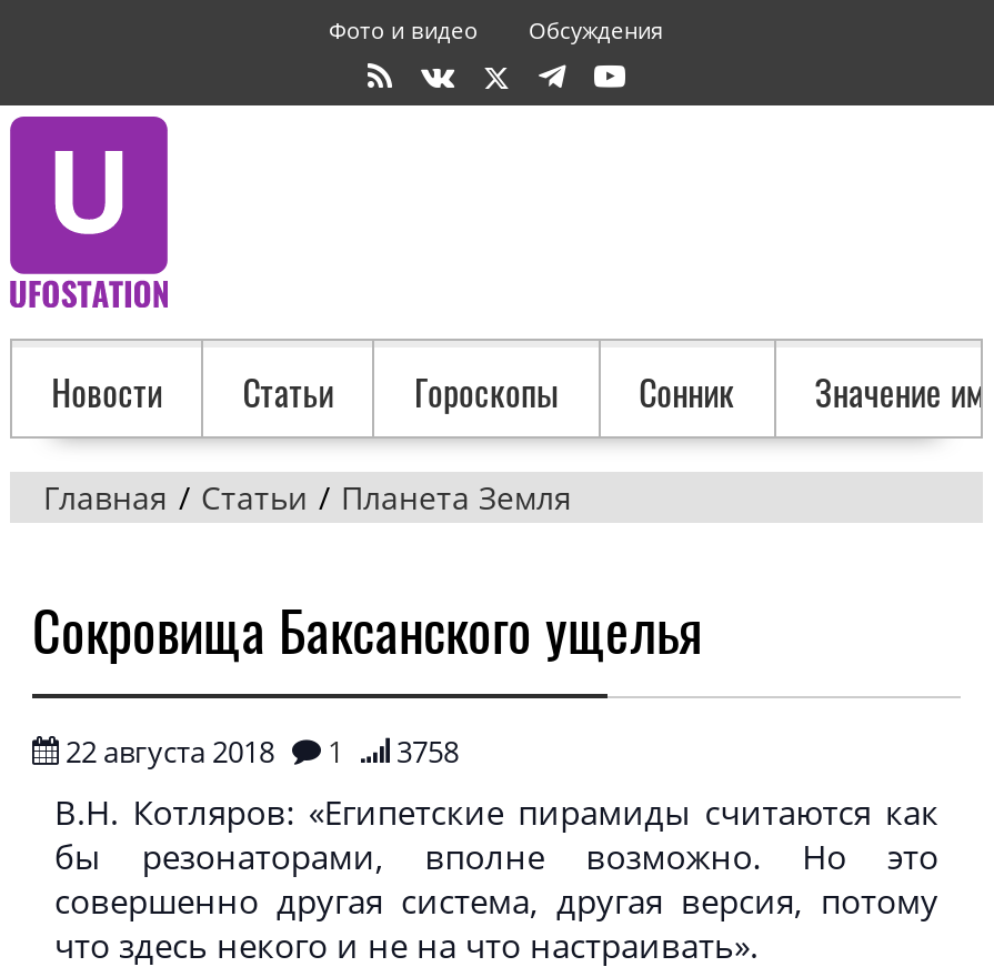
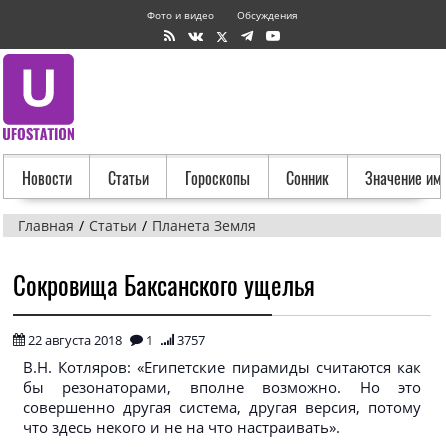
[59,731,459,771] 22 августа 2018 1 3758 -> [25,331,205,349] 22 августа 2018 1 3757

